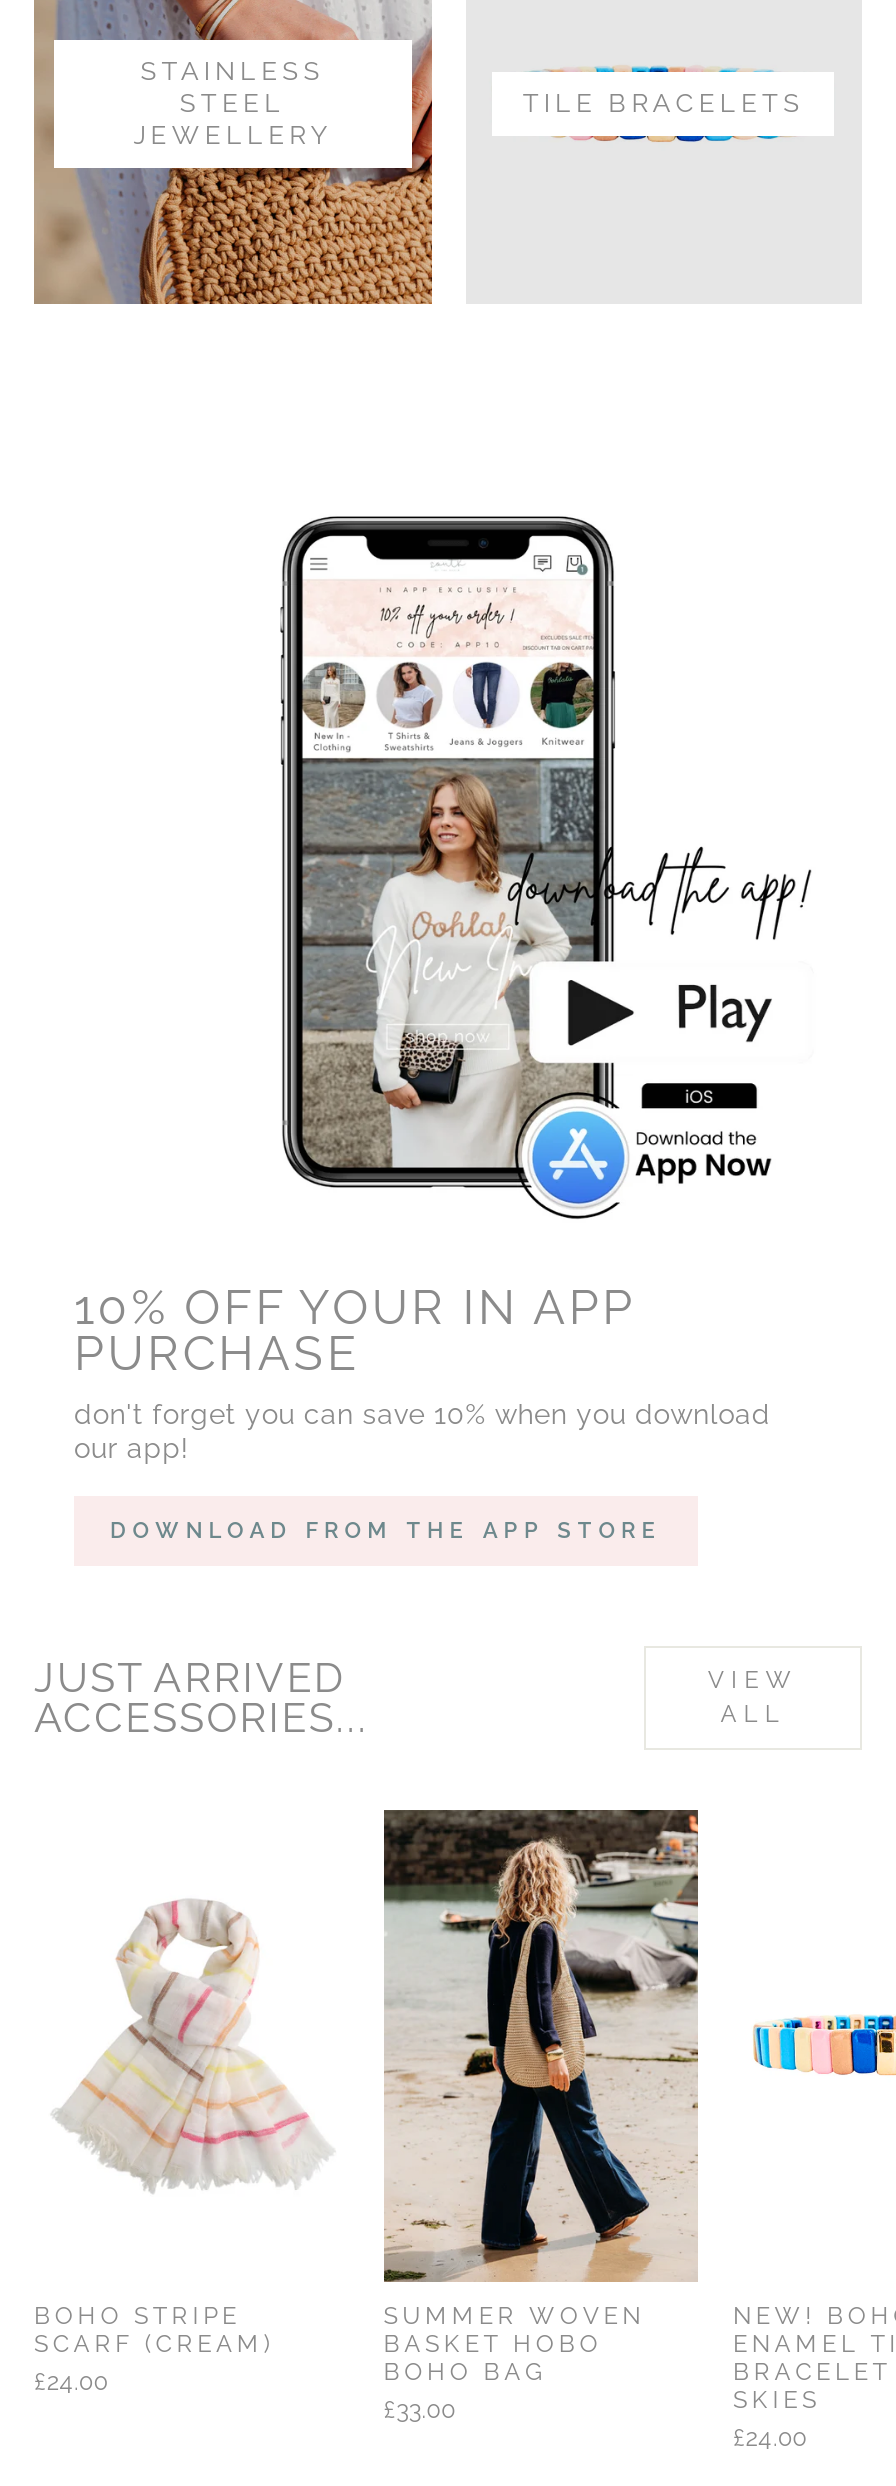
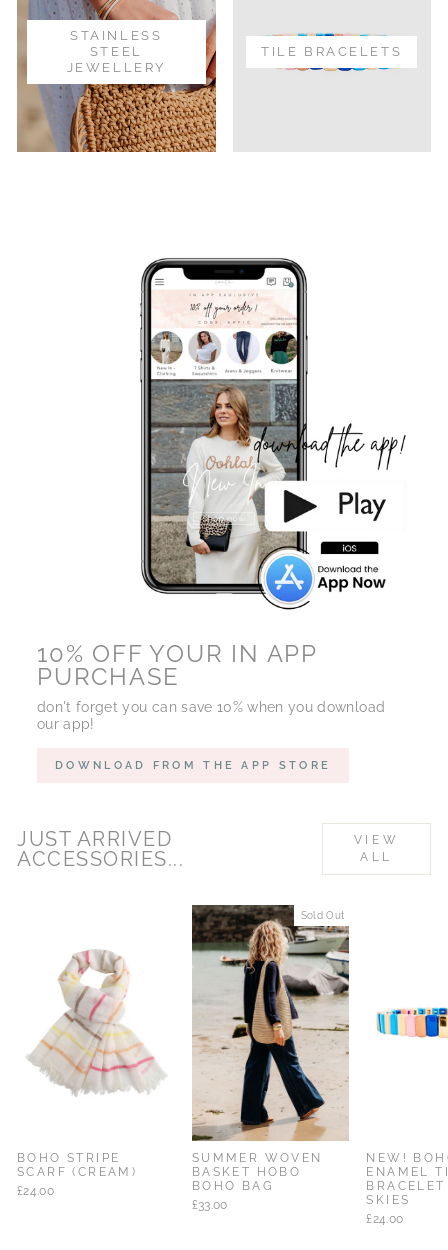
none -> [301,909,344,920] Sold Out

